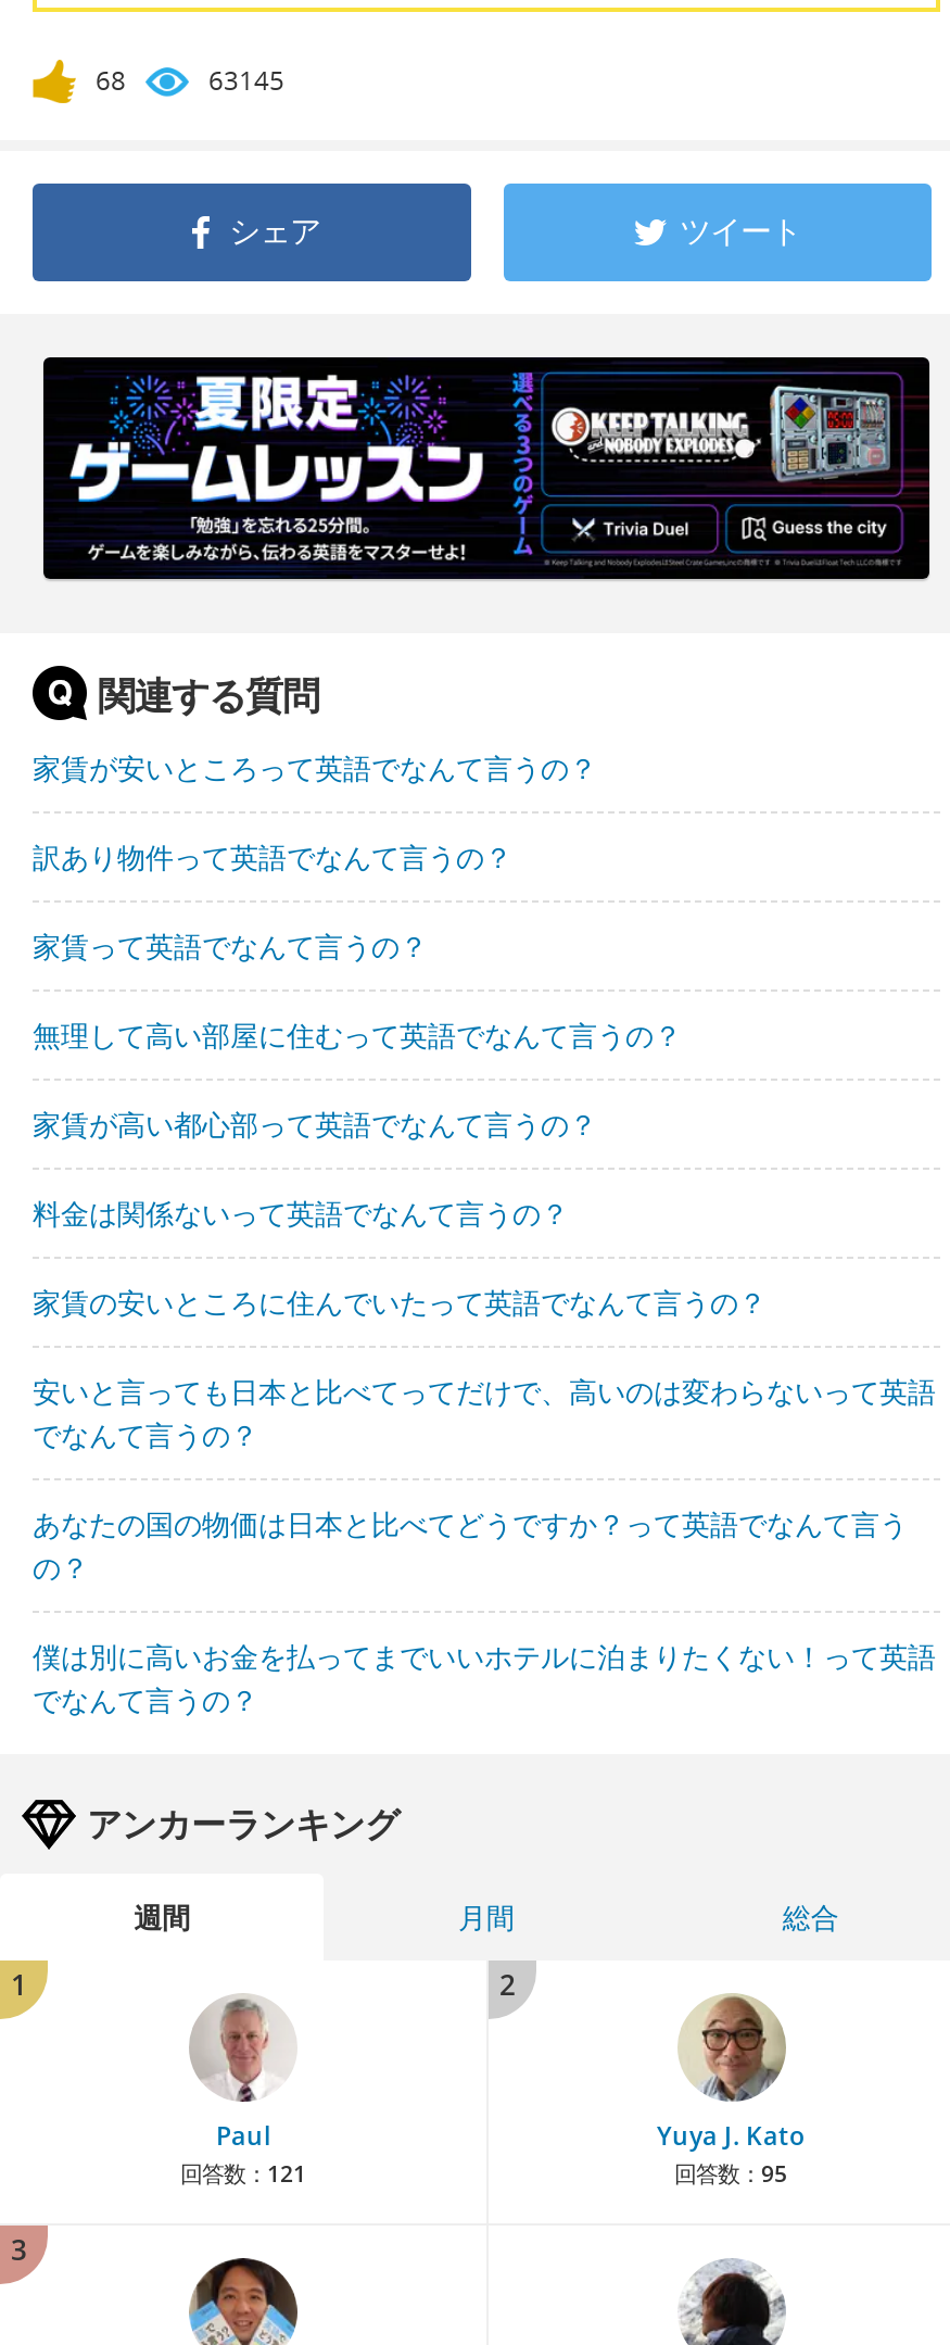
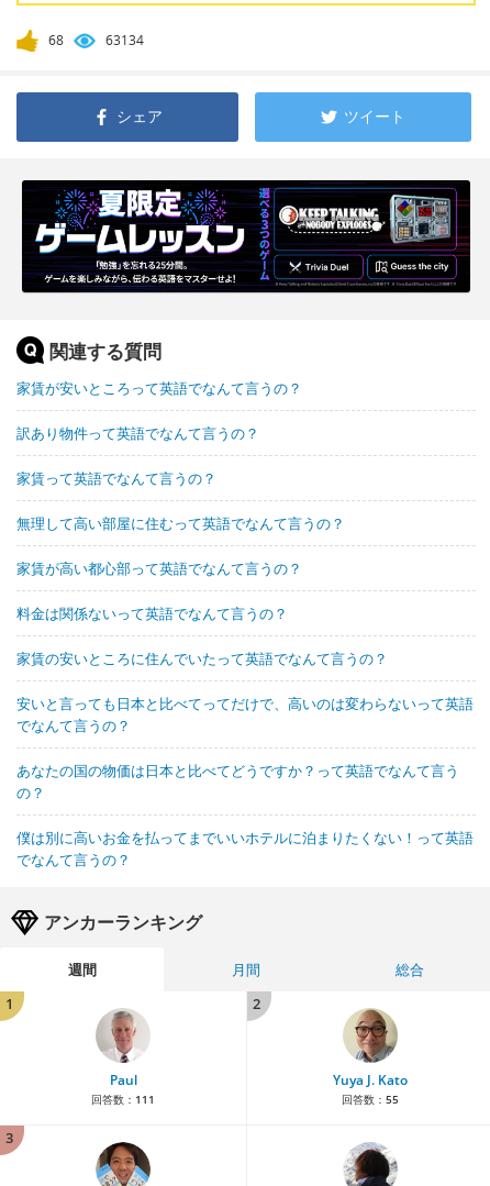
[208,62,284,99] 63145 -> [105,31,144,50] 63134
[180,2158,306,2189] 回答数：121 -> [91,1092,155,1107] 回答数：111
[674,2158,787,2189] 回答数：95 -> [341,1092,398,1107] 回答数：55

